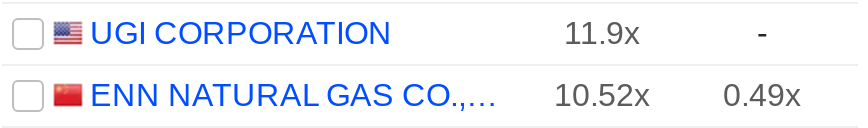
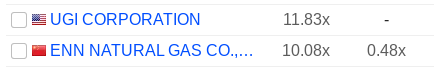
[564,16,640,50] 11.9x -> [282,11,329,28] 11.83x
[554,78,801,112] 10.52x | 0.49x -> [282,42,405,59] 10.08x | 0.48x

